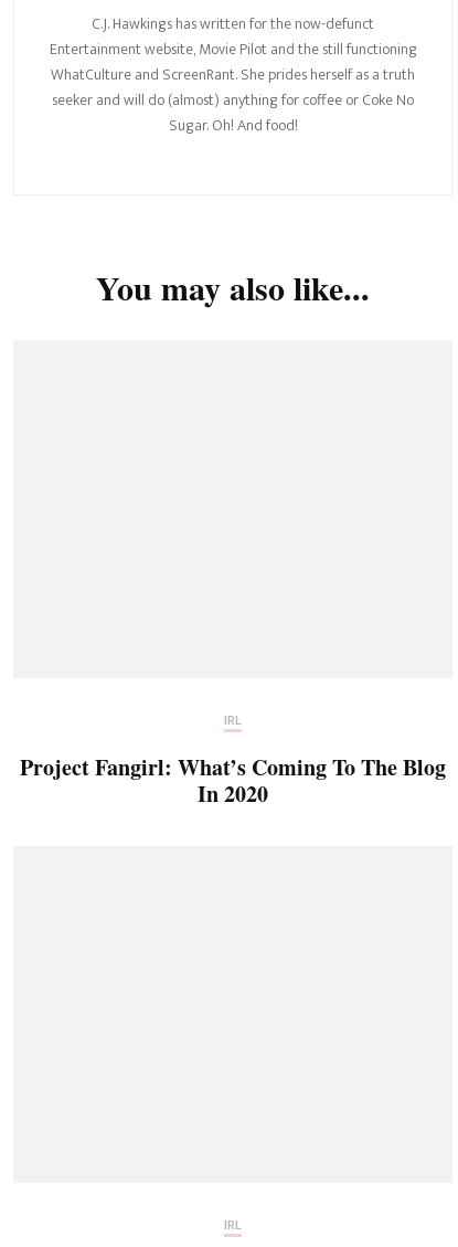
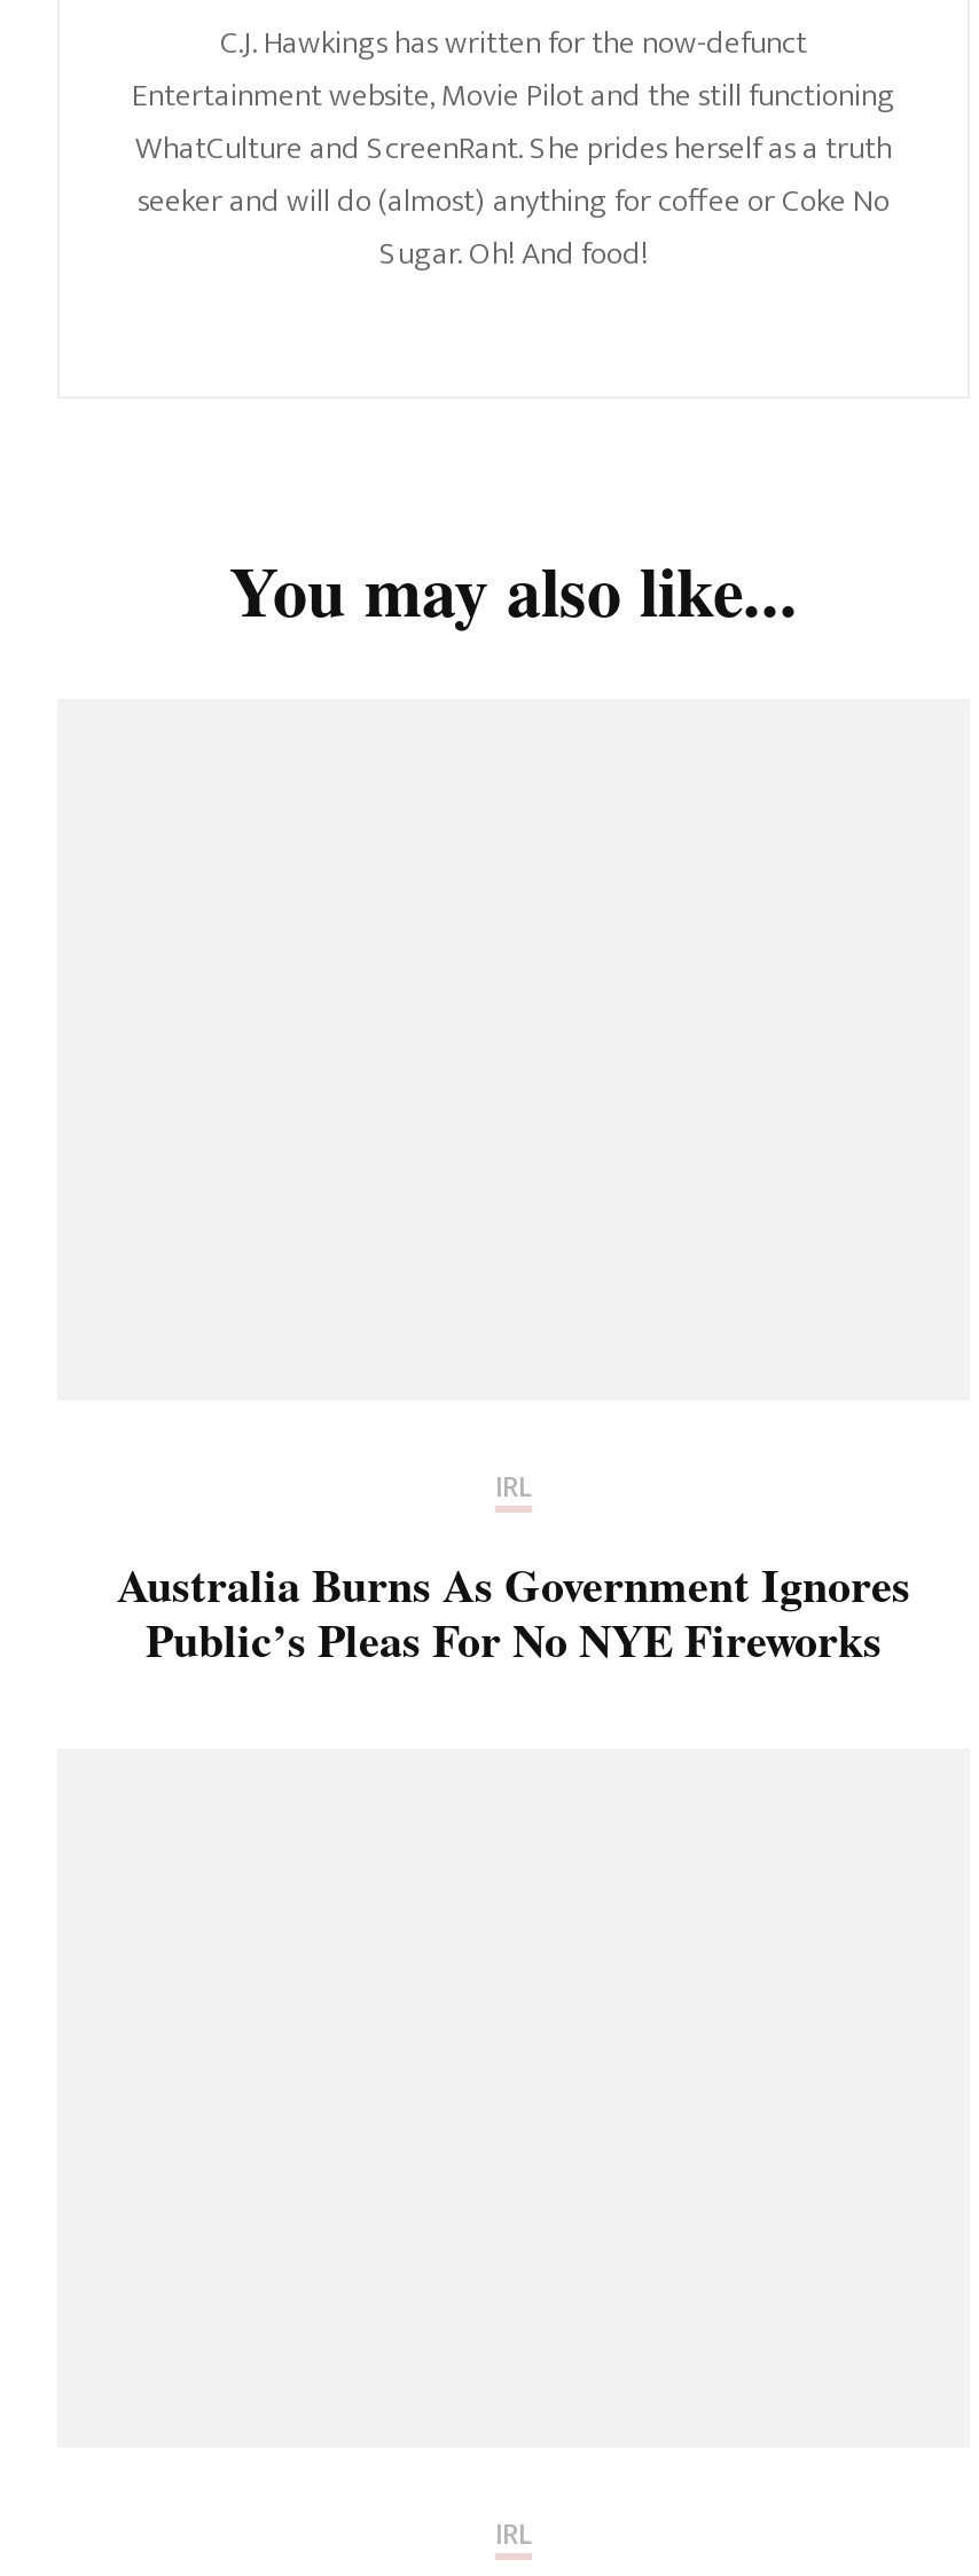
[20,751,446,809] Project Fangirl: What’s Coming To The Blog | In 2020 -> [117,1551,910,1672] Australia Burns As Government Ignores | Public’s Pleas For No NYE Fireworks

